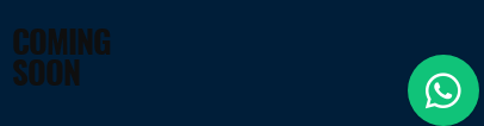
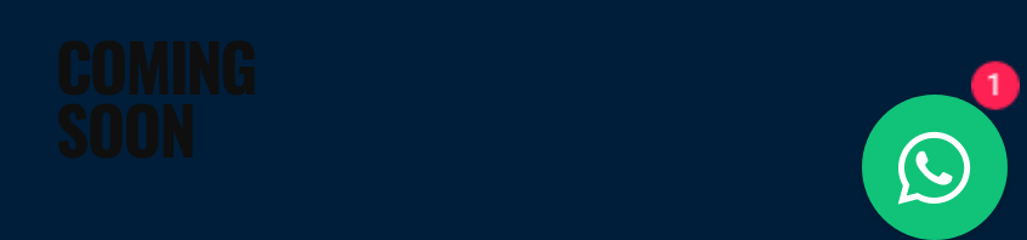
none -> [987,75,1004,109] 1

